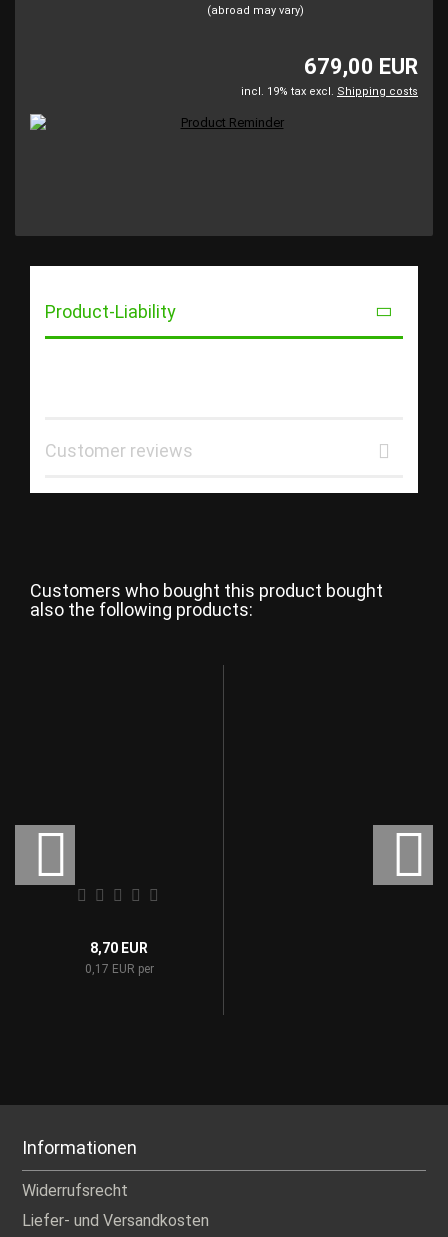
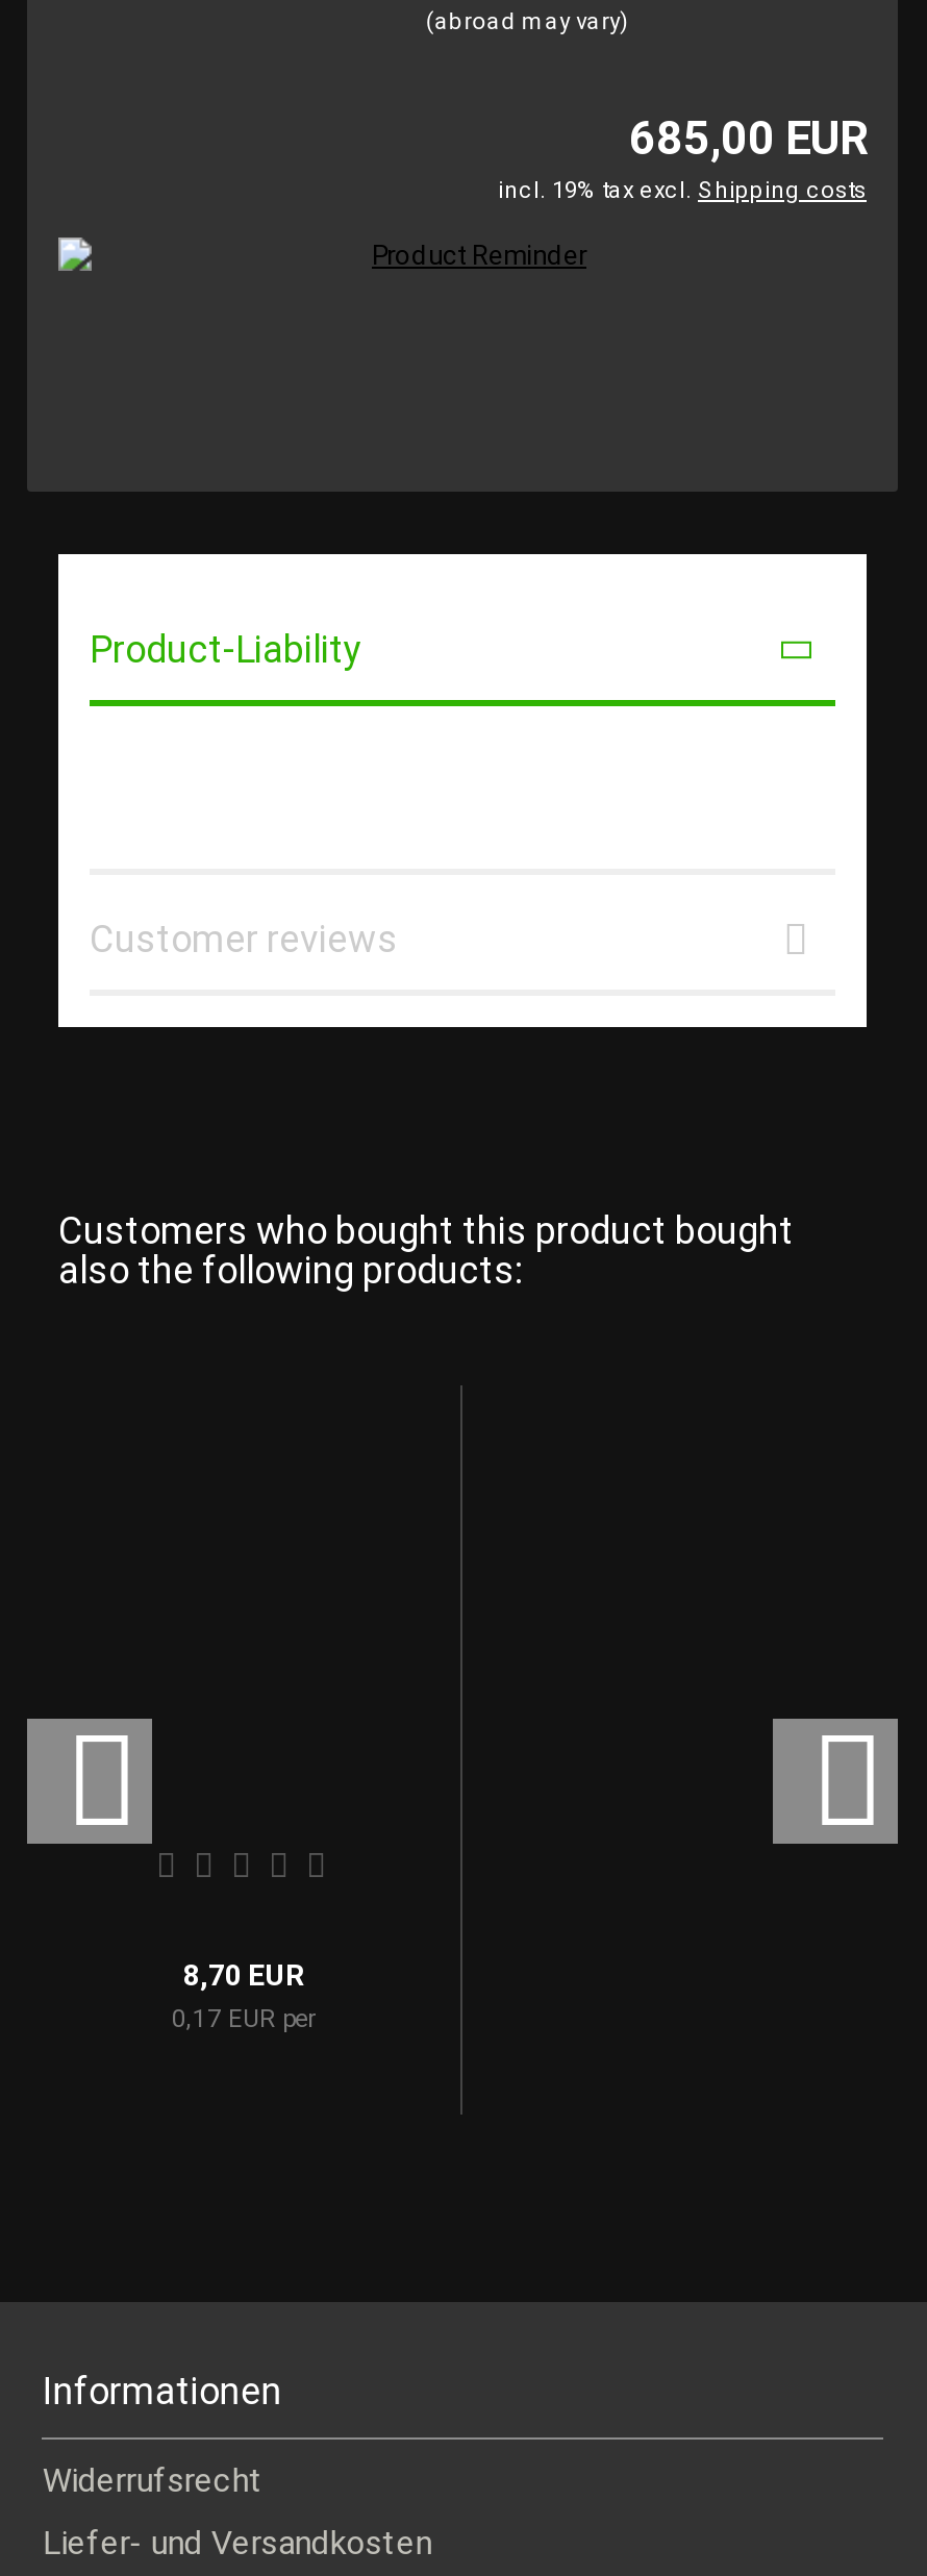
[304,54,418,79] 679,00 EUR -> [629,112,867,164] 685,00 EUR

